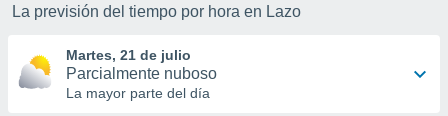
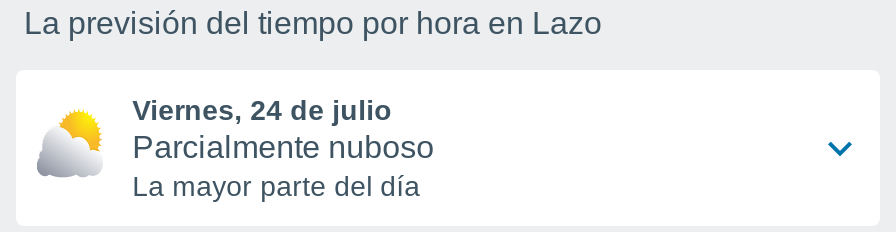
[66,47,191,63] Martes, 21 de julio -> [132,94,392,126] Viernes, 24 de julio

